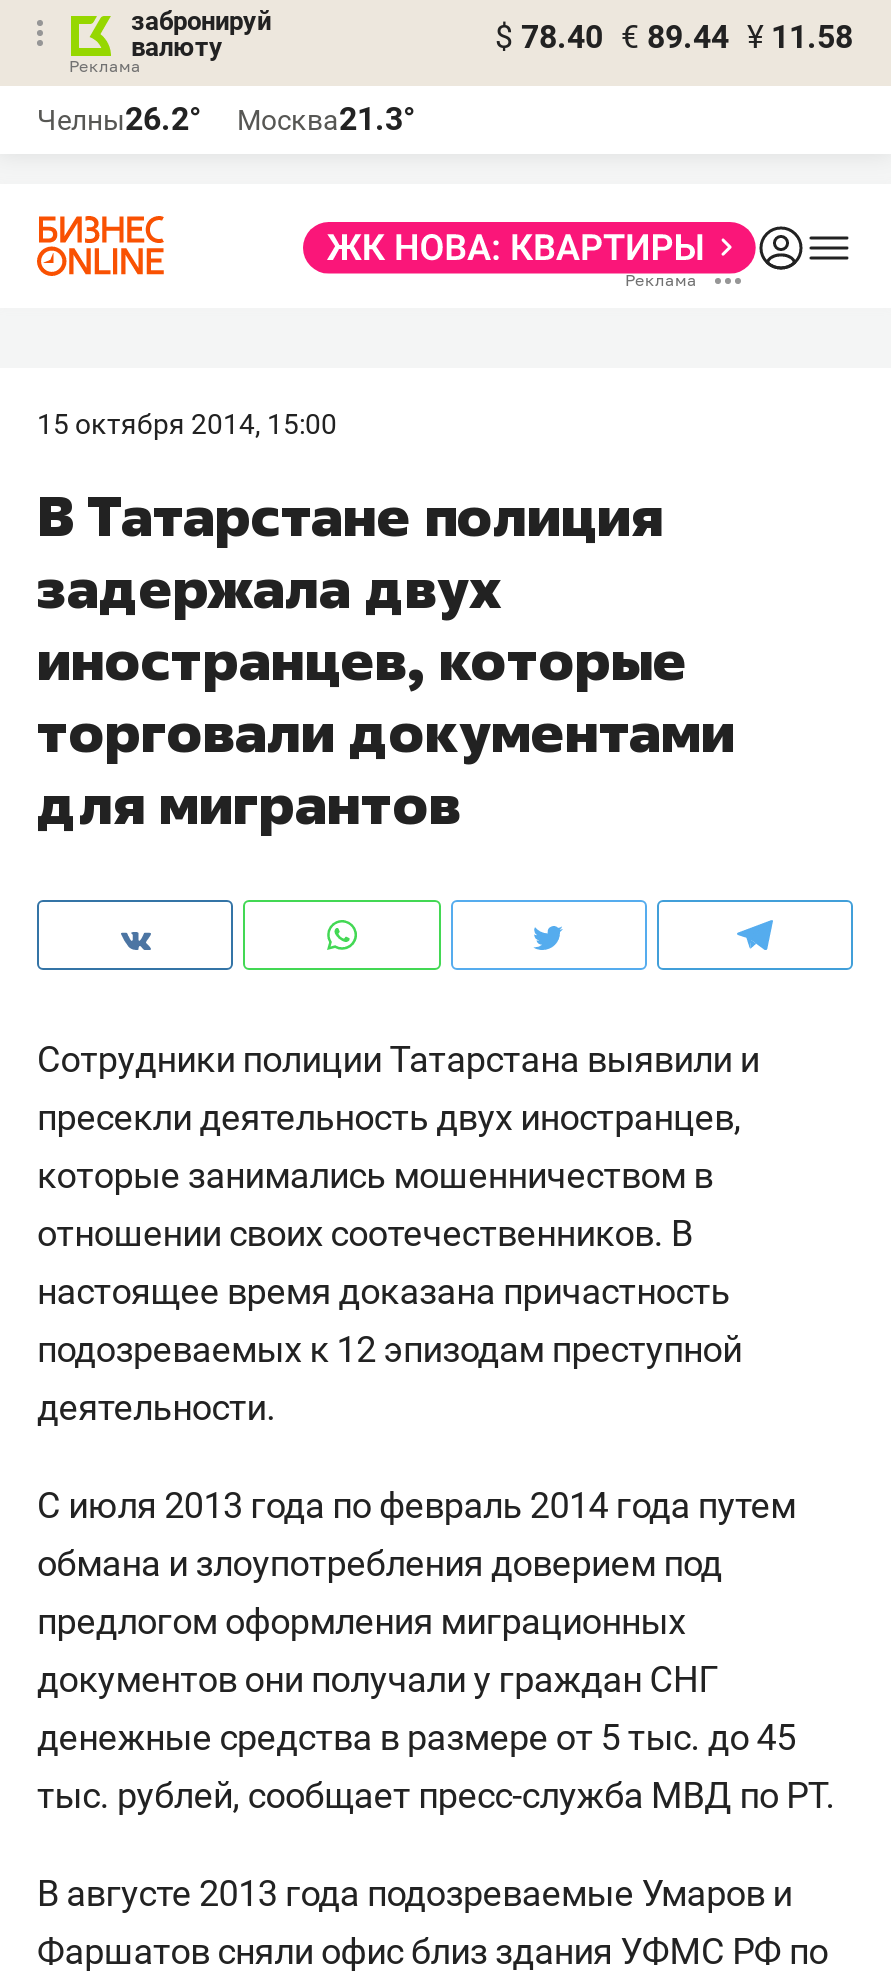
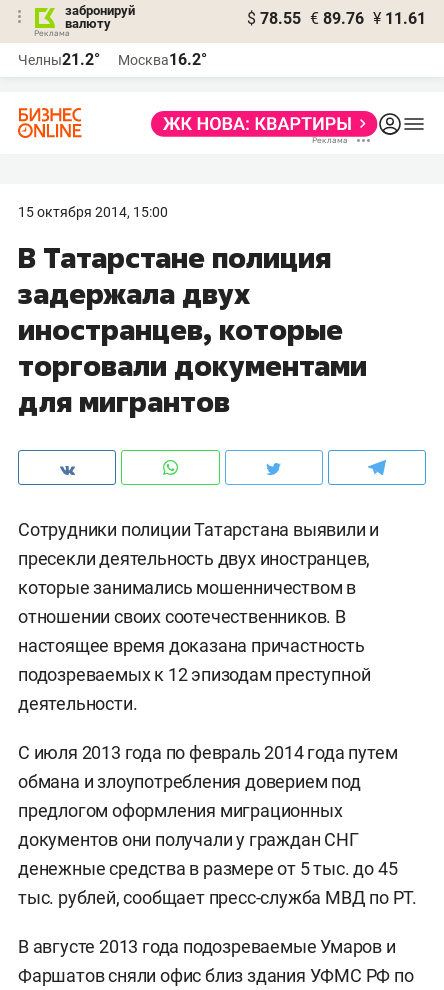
[495,18,853,56] $ 78.40 € 89.44 ¥ 11.58 -> [247,9,426,28] $ 78.55 € 89.76 ¥ 11.61
[37,100,201,138] Челны26.2° -> [18,50,100,69] Челны21.2°
[237,100,415,138] Москва21.3° -> [118,50,207,69] Москва16.2°

